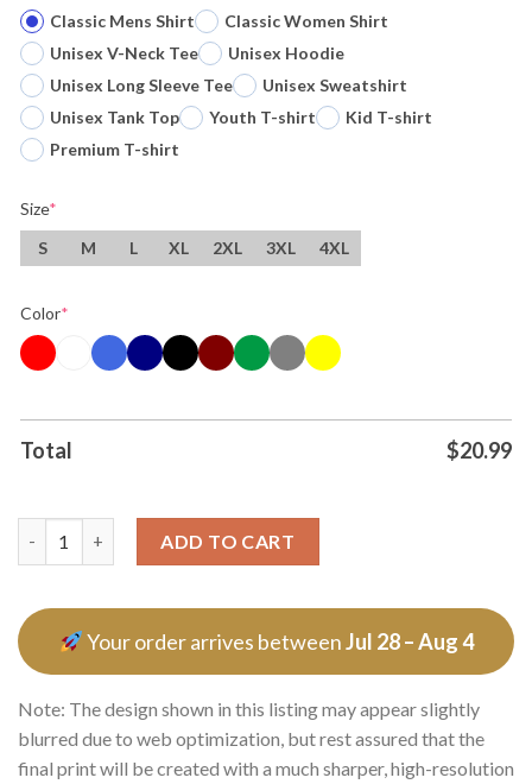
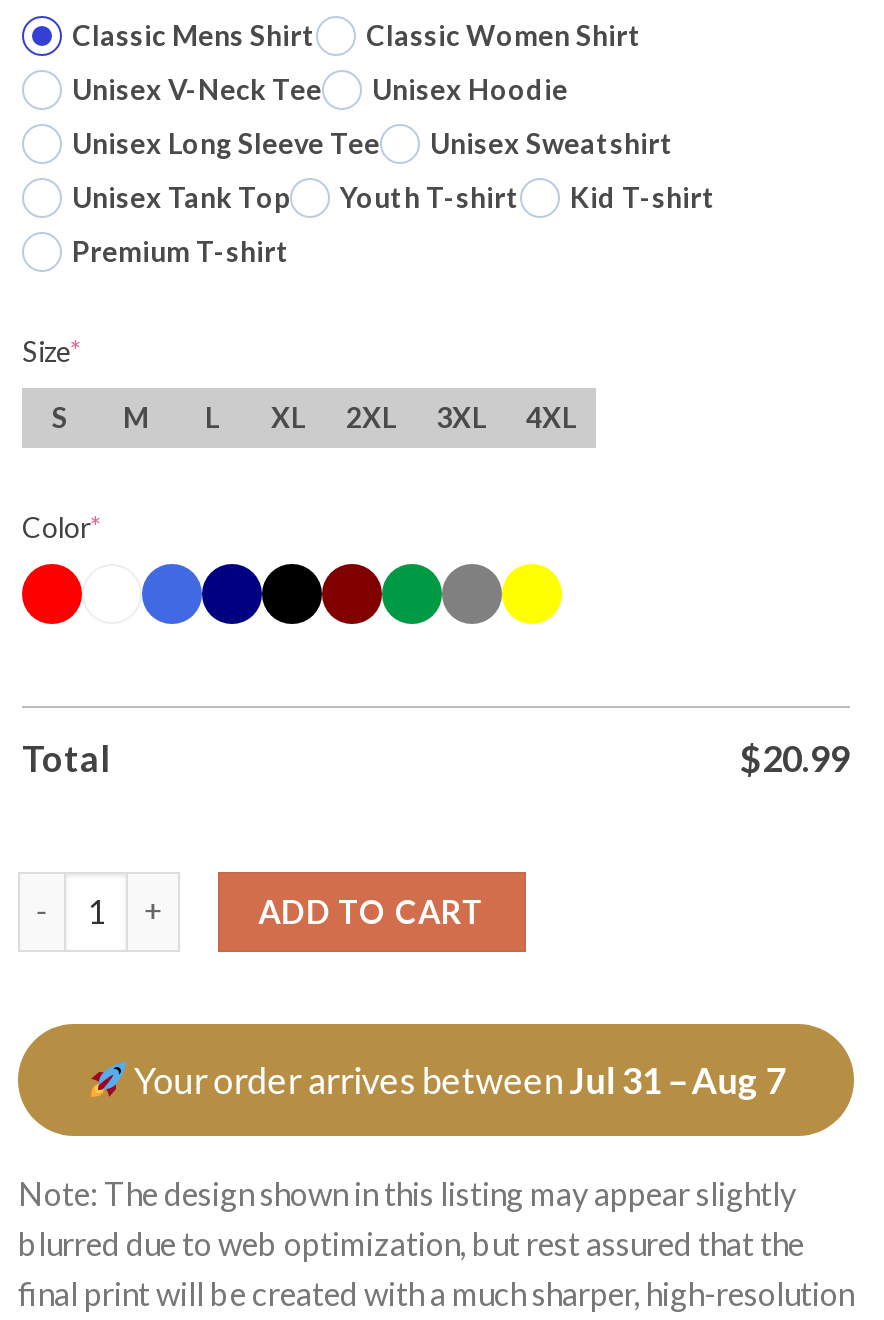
[83,629,474,655] Your order arrives between Jul 28 – Aug 4 -> [128,1059,786,1103] Your order arrives between Jul 31 – Aug 7

